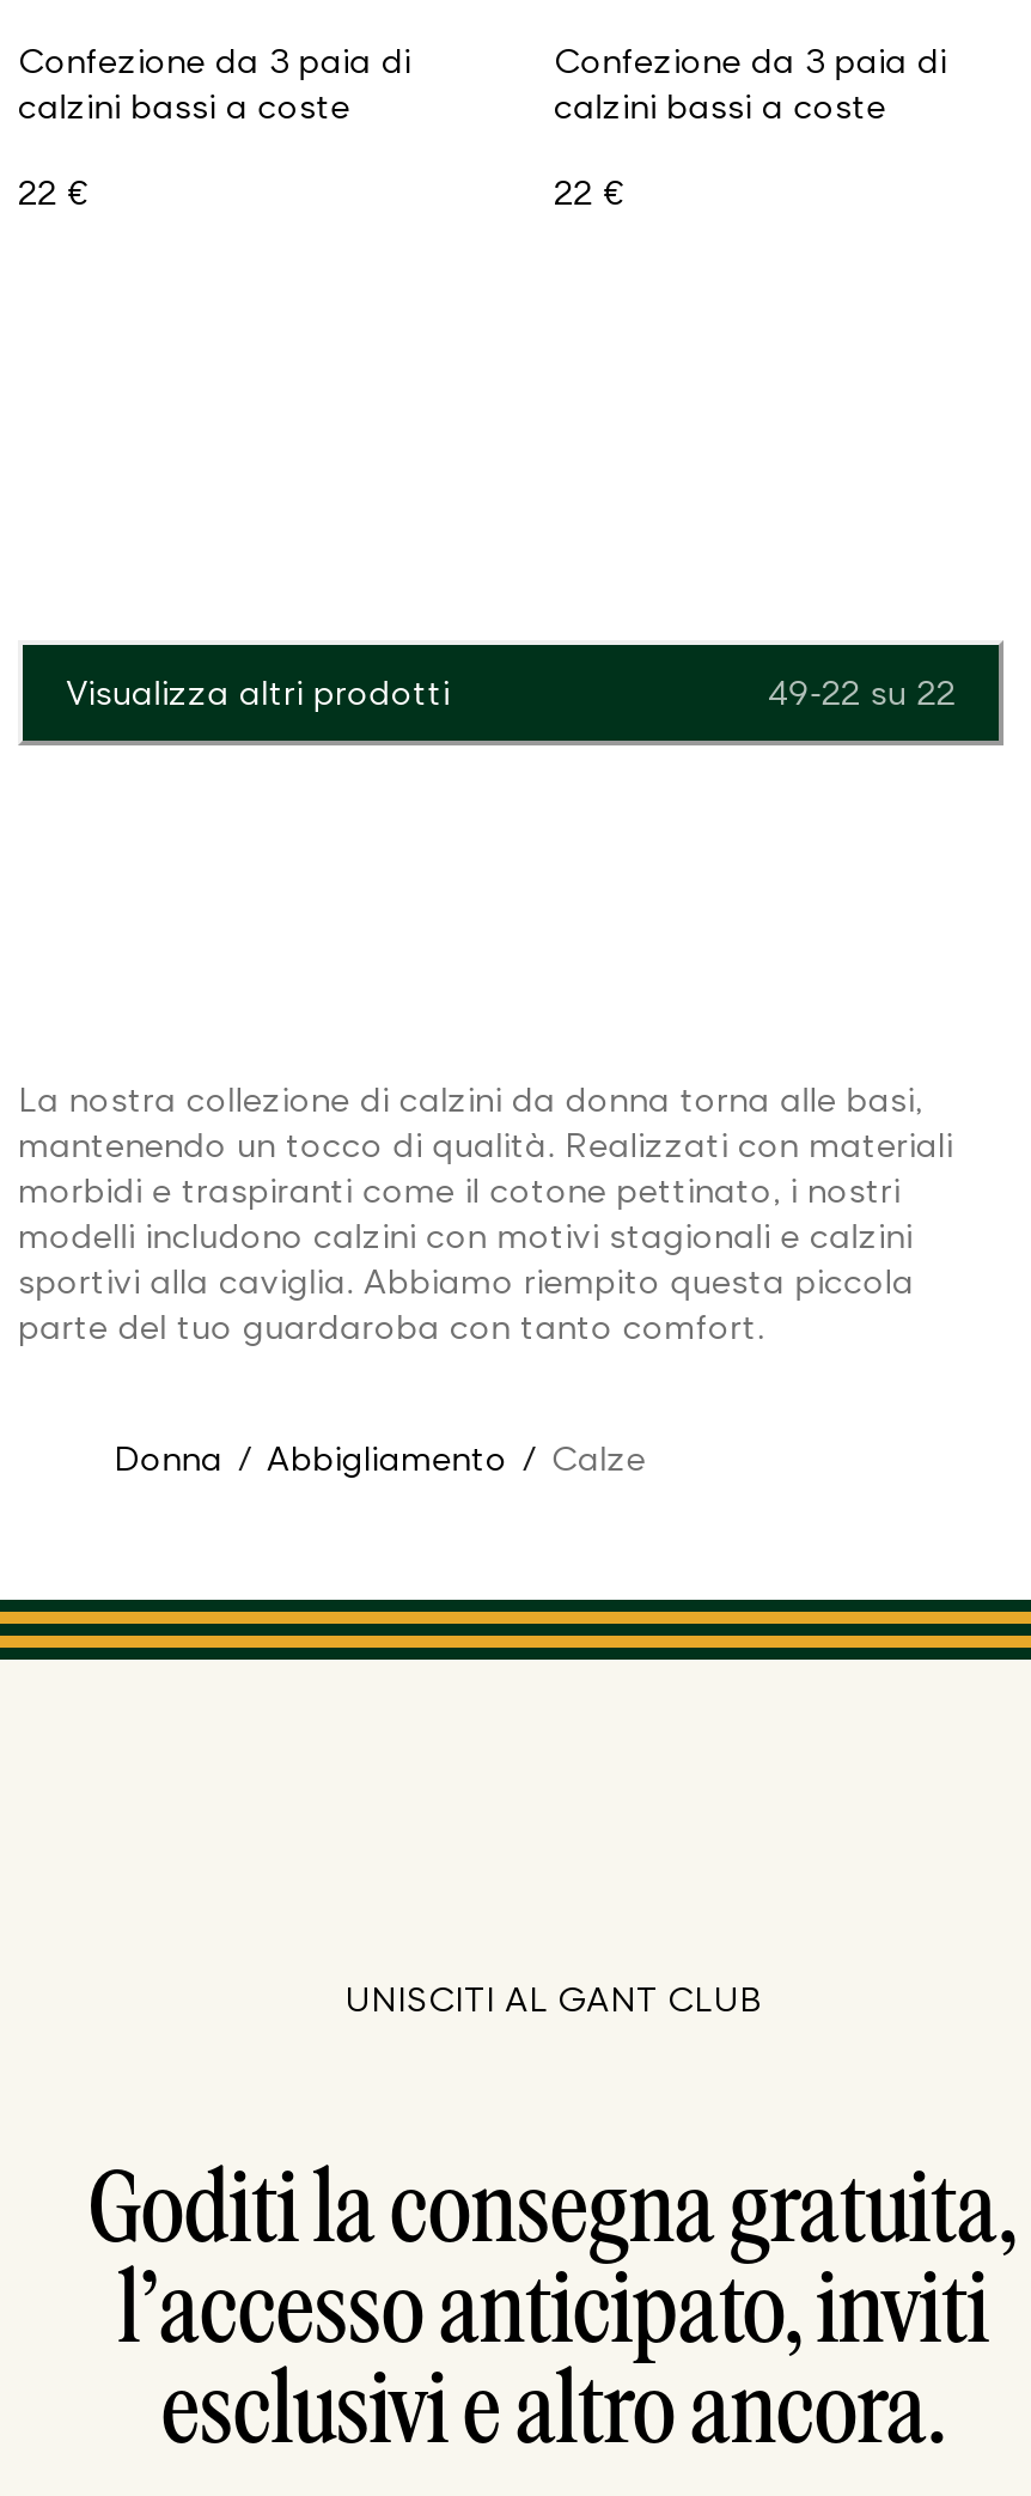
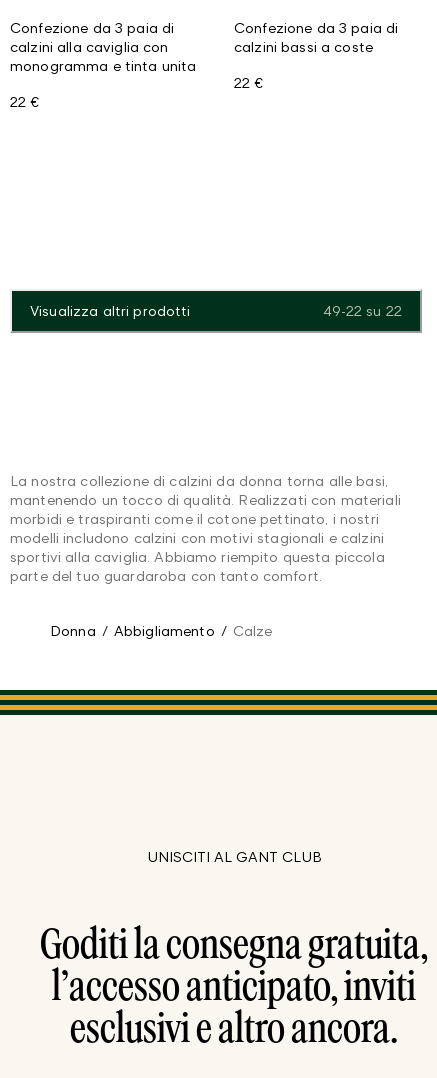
[18,85,350,125] calzini bassi a coste -> [10,38,196,74] calzini alla caviglia con | monogramma e tinta unita

